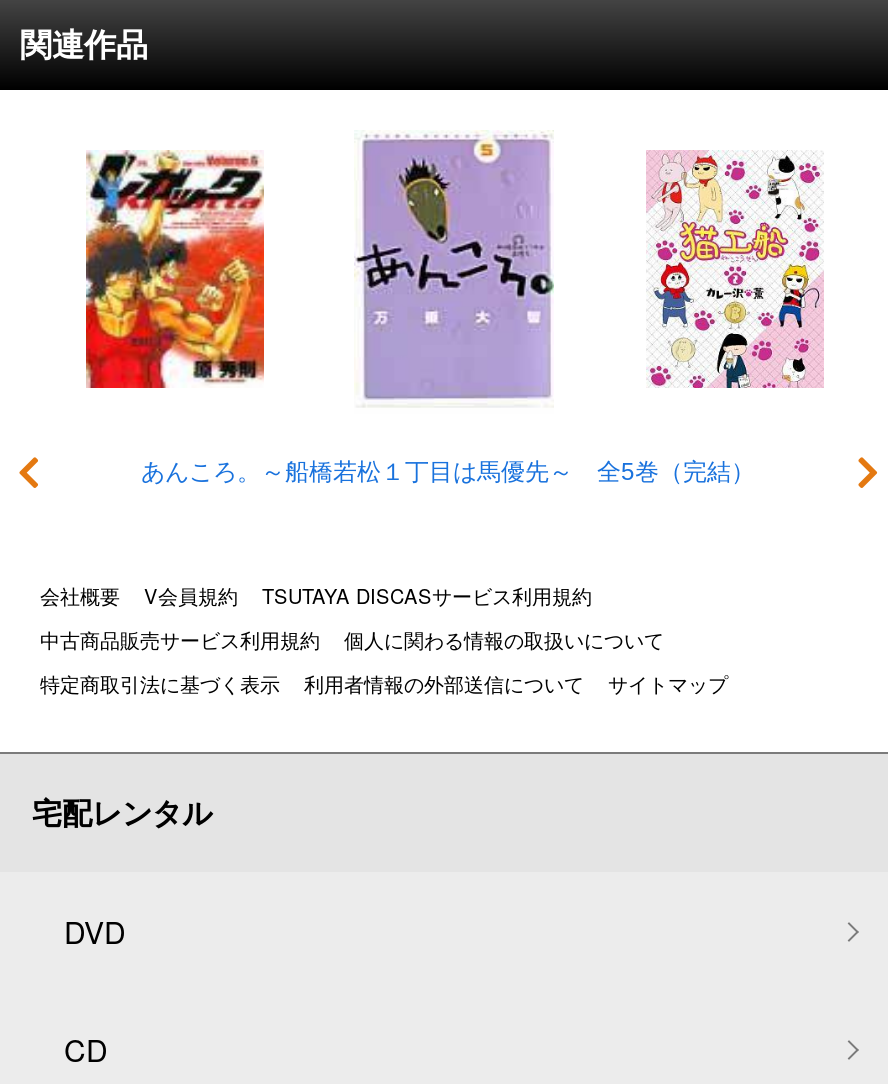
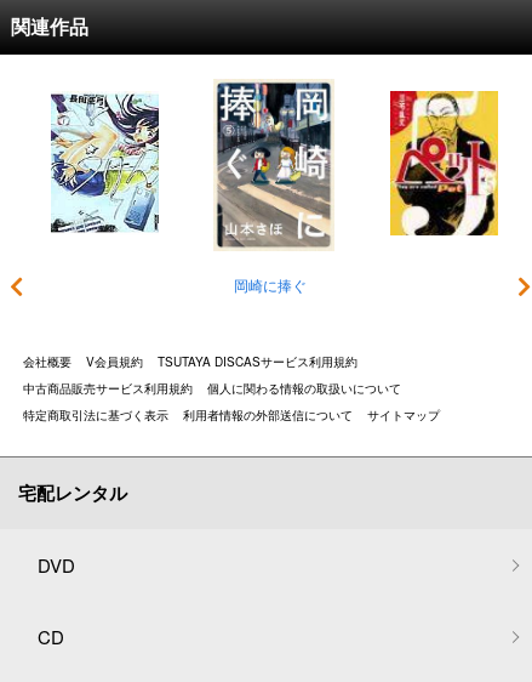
[141,134,755,487] [image] | あんころ。～船橋若松１丁目は馬優先～ 全5巻（完結） -> [214,80,333,295] [image] | 岡崎に捧ぐ
[84,150,266,390] [image] -> [50,92,160,235] [image]
[646,150,824,390] [image] -> [389,90,499,237] [image]

